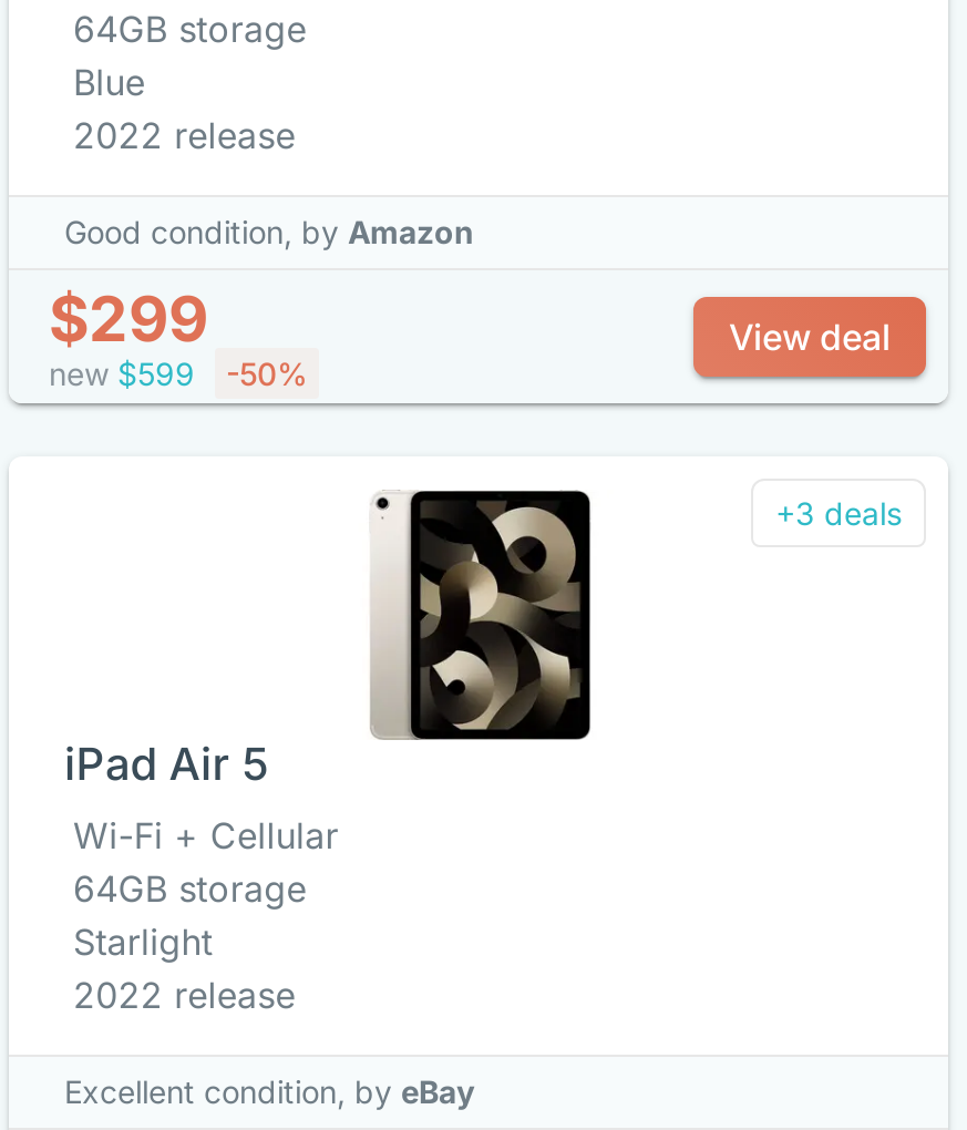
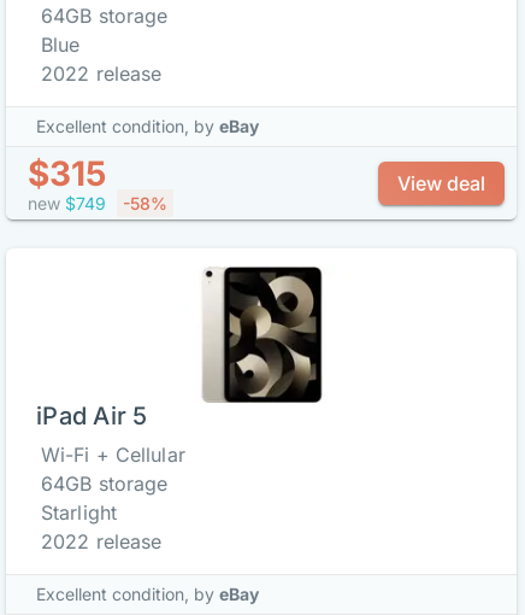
[64,213,474,250] Good condition, by Amazon -> [36,116,259,136] Excellent condition, by eBay
[49,281,208,357] $299 -> [28,153,106,194] $315
[49,355,195,392] new $599 -> [28,193,106,213] new $749
[226,355,308,392] -50% -> [123,193,167,213] -58%
[775,494,902,532] +3 deals -> none

